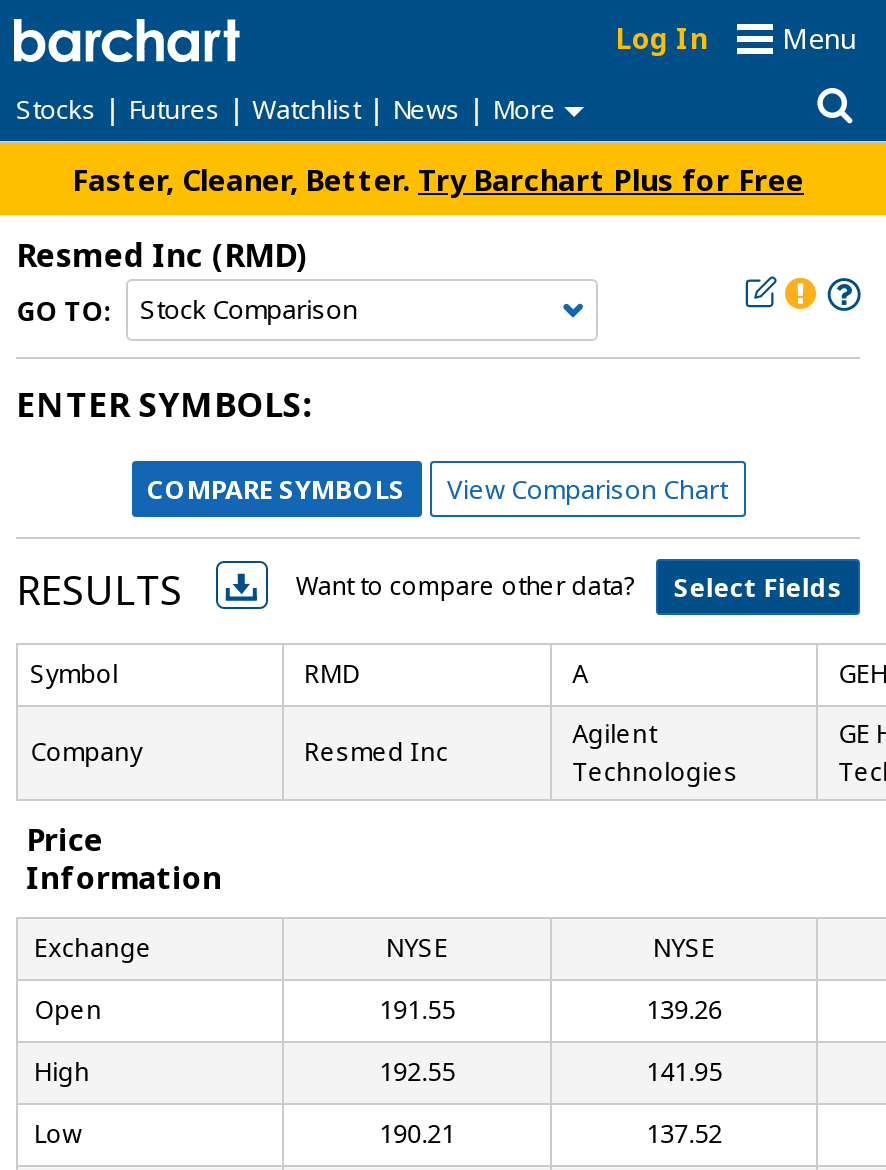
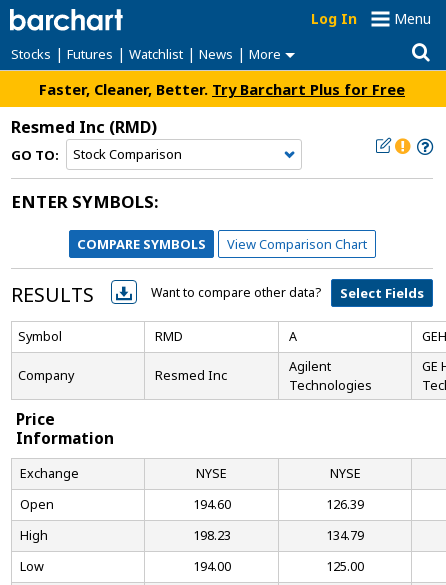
[379,993,455,1027] 191.55 -> [193,496,231,513] 194.60
[646,993,722,1027] 139.26 -> [326,496,364,513] 126.39
[379,1055,455,1089] 192.55 -> [193,527,231,544] 198.23
[646,1055,722,1089] 141.95 -> [326,527,364,544] 134.79
[379,1117,455,1151] 190.21 -> [193,558,231,575] 194.00
[646,1117,722,1151] 137.52 -> [326,558,364,575] 125.00

